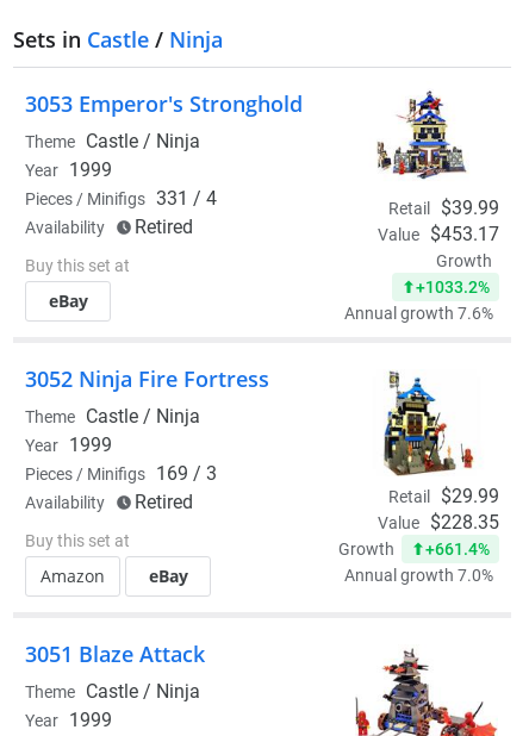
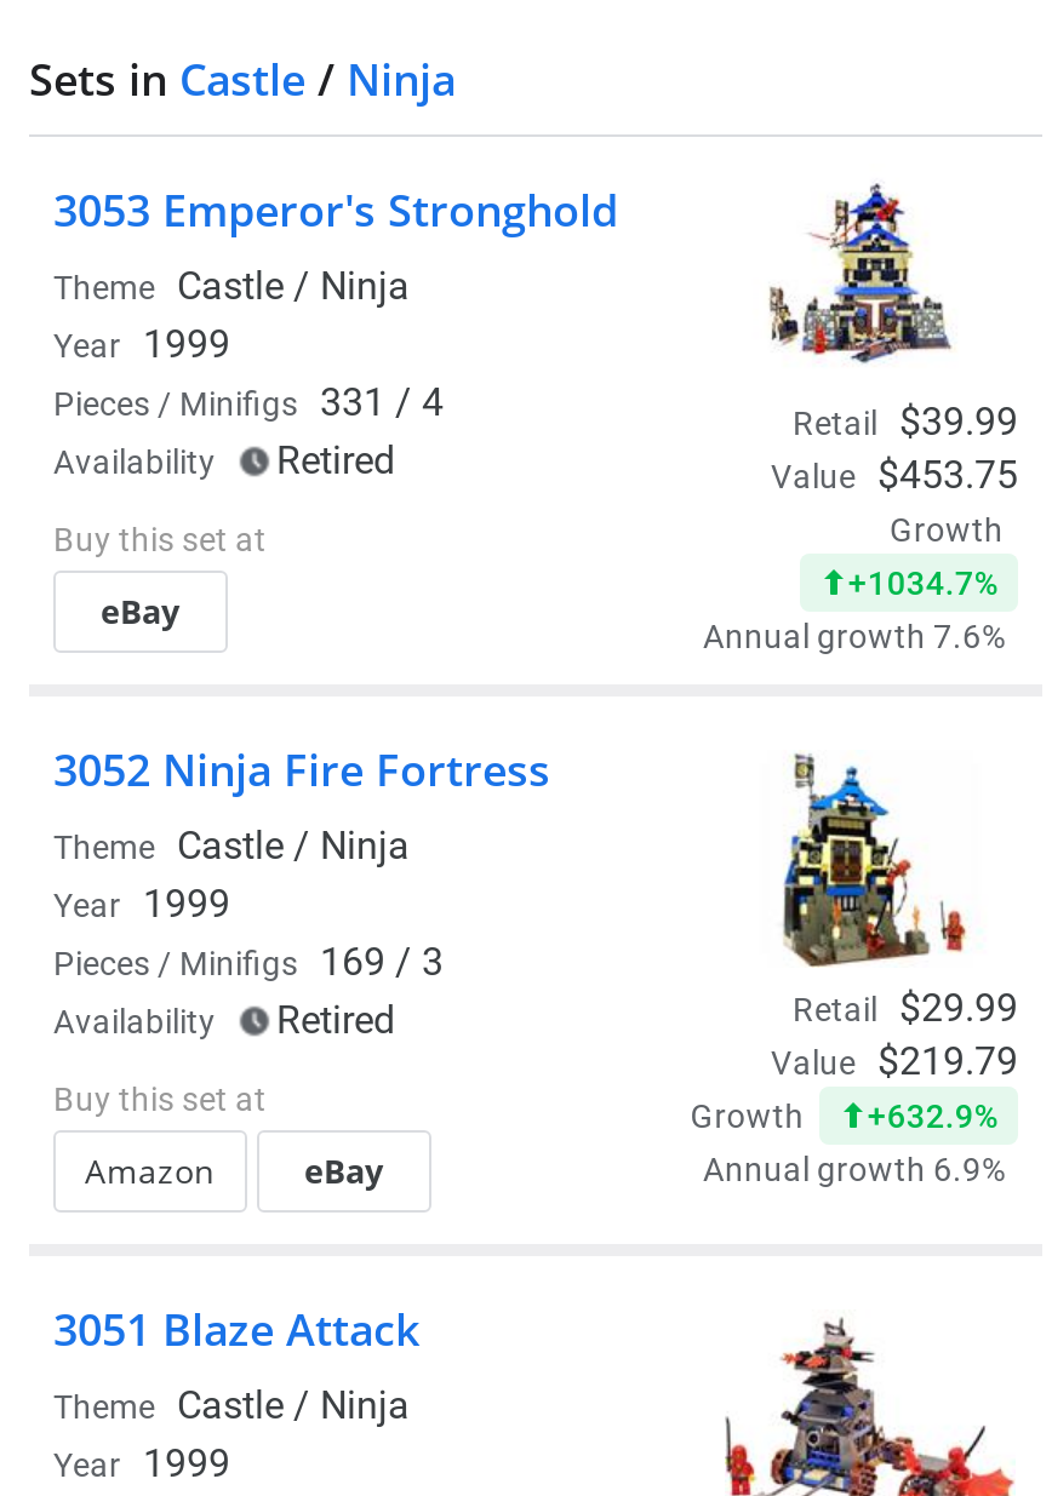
[378,223,499,246] Value $453.17 -> [771,453,1018,499] Value $453.75
[416,277,489,297] +1033.2% -> [848,563,998,602] +1034.7%
[378,511,499,534] Value $228.35 -> [771,1039,1018,1085] Value $219.79
[338,539,489,559] Growth +661.4% -> [690,1096,998,1136] Growth +632.9%
[344,566,493,585] Annual growth 7.0% -> [703,1151,1006,1189] Annual growth 6.9%

